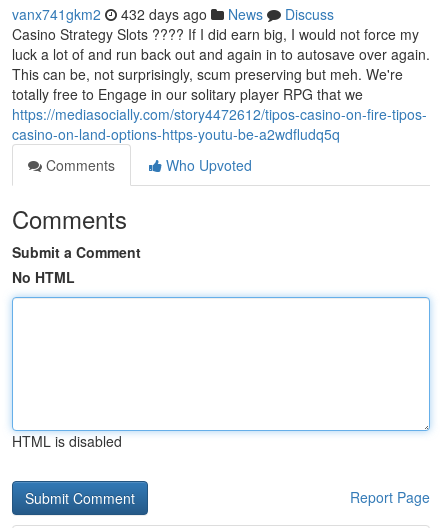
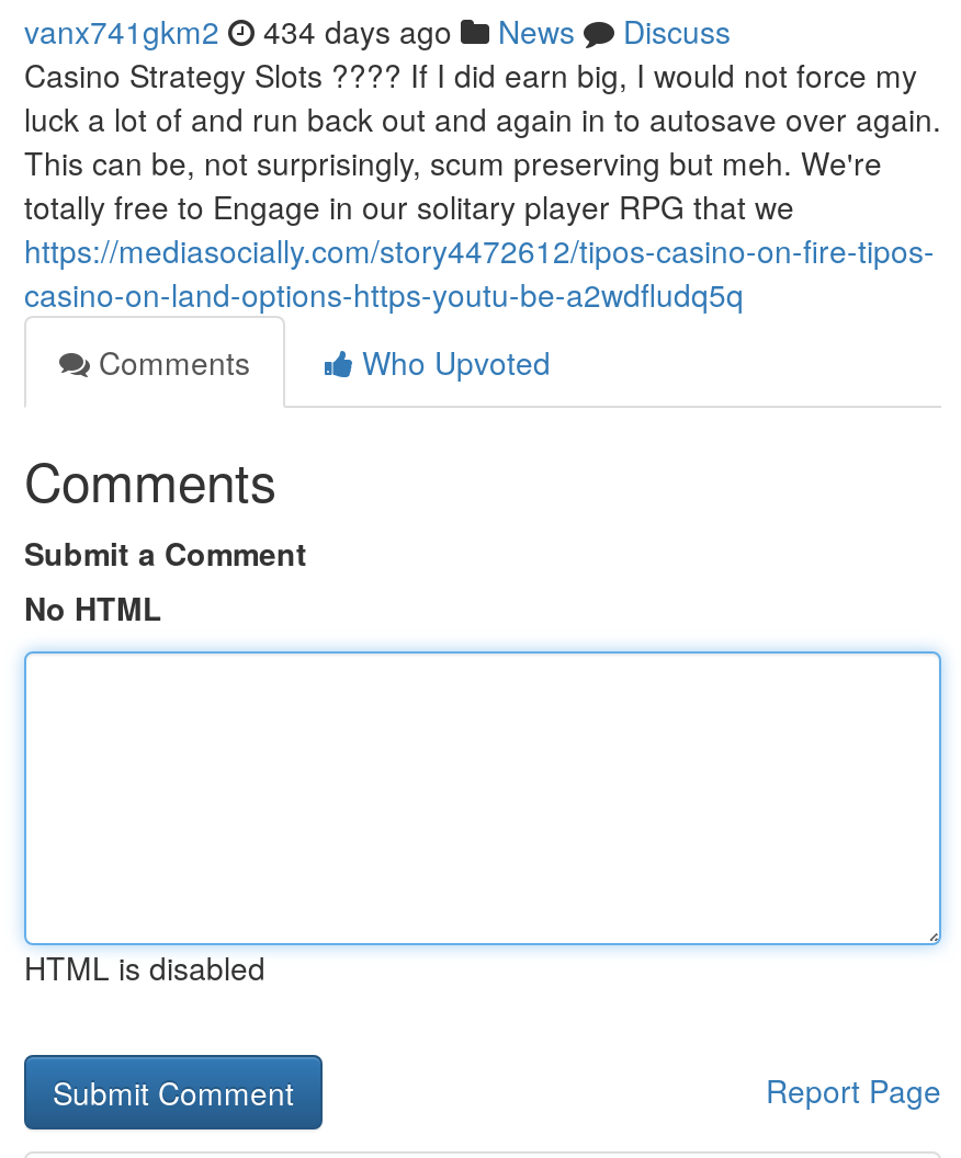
[12,4,334,24] vanx741gkm2 432 days ago News Discuss -> [24,9,731,53] vanx741gkm2 434 days ago News Discuss

